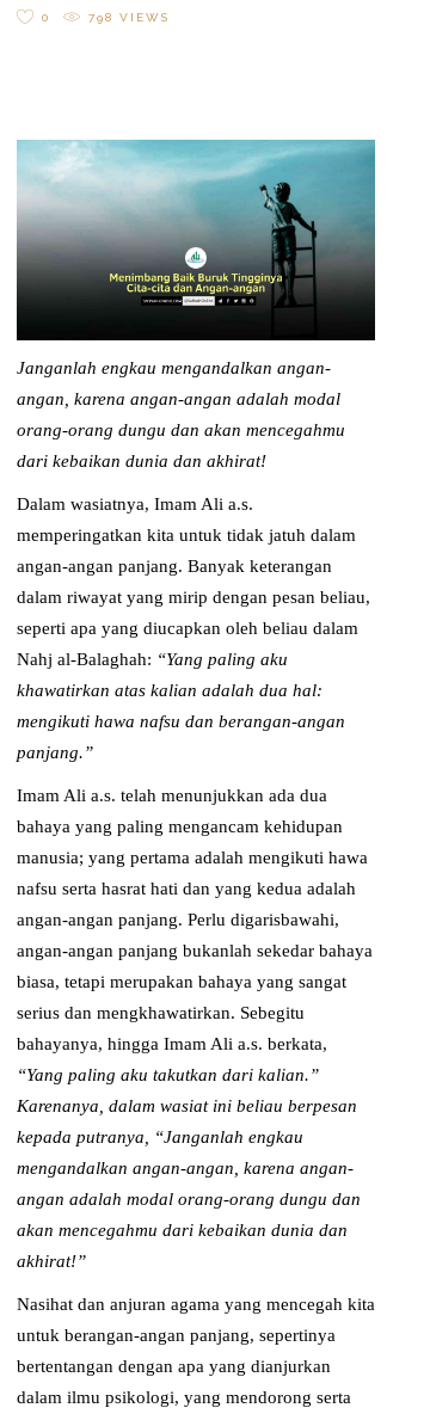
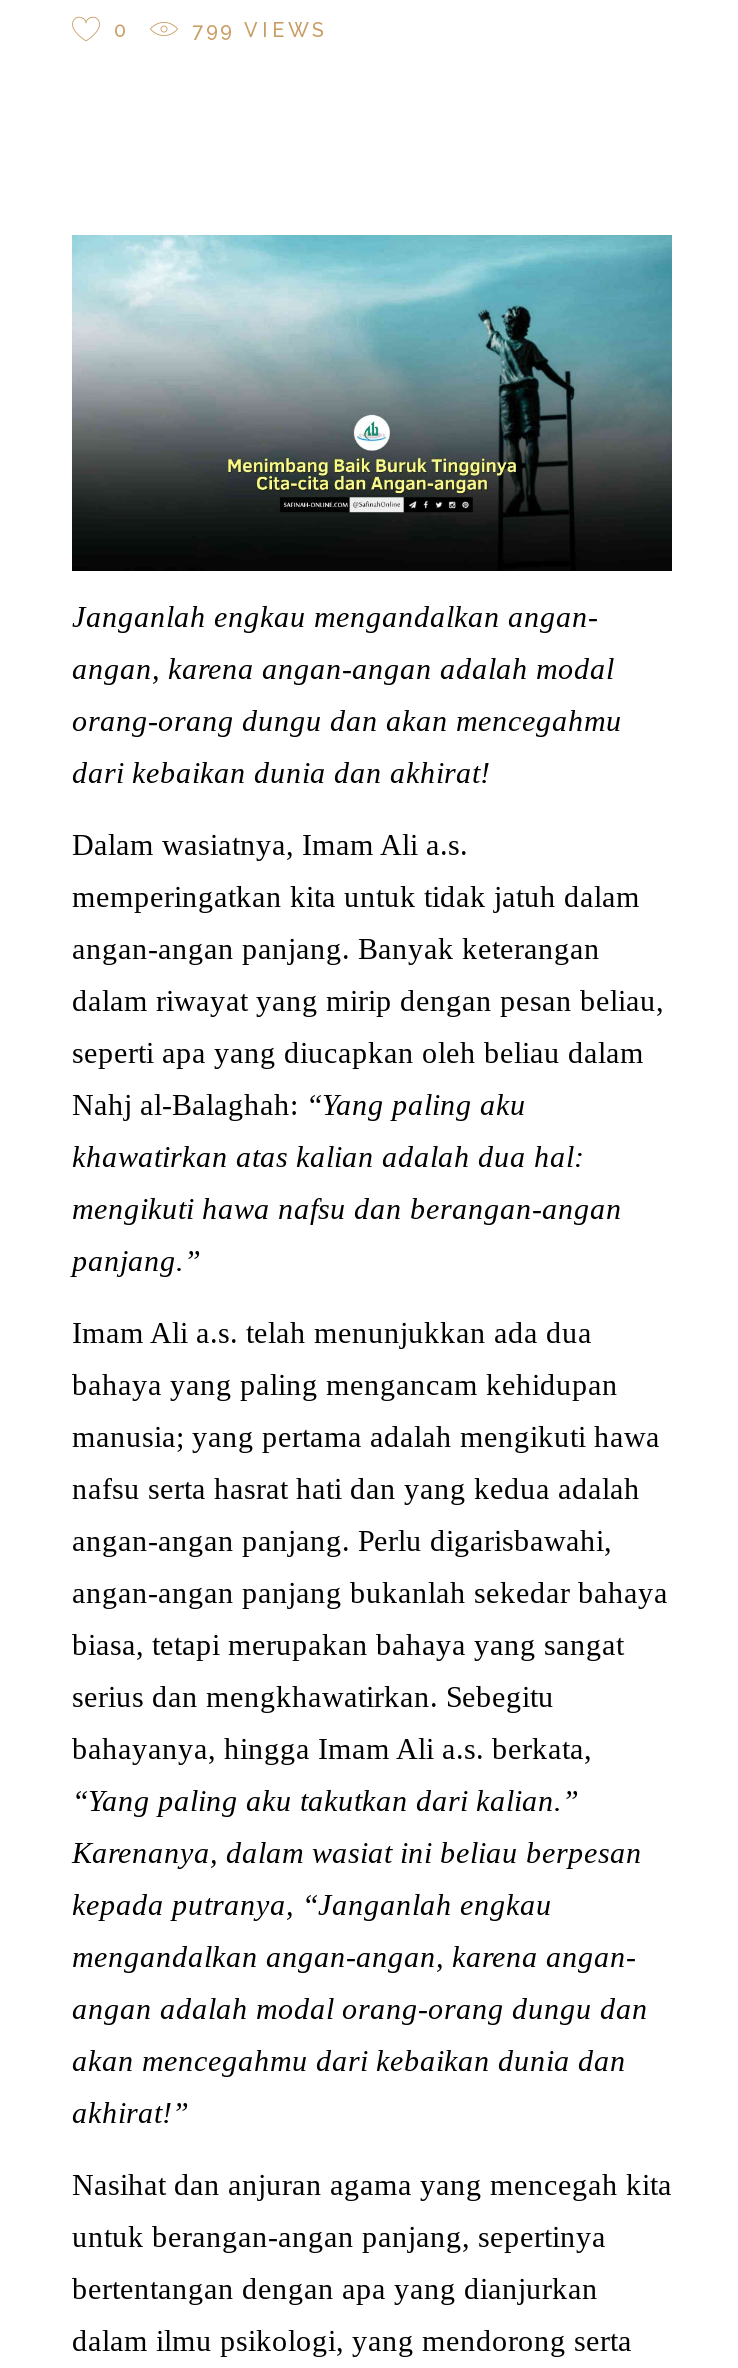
[88,11,170,24] 798 VIEWS -> [192,19,328,41] 799 VIEWS

